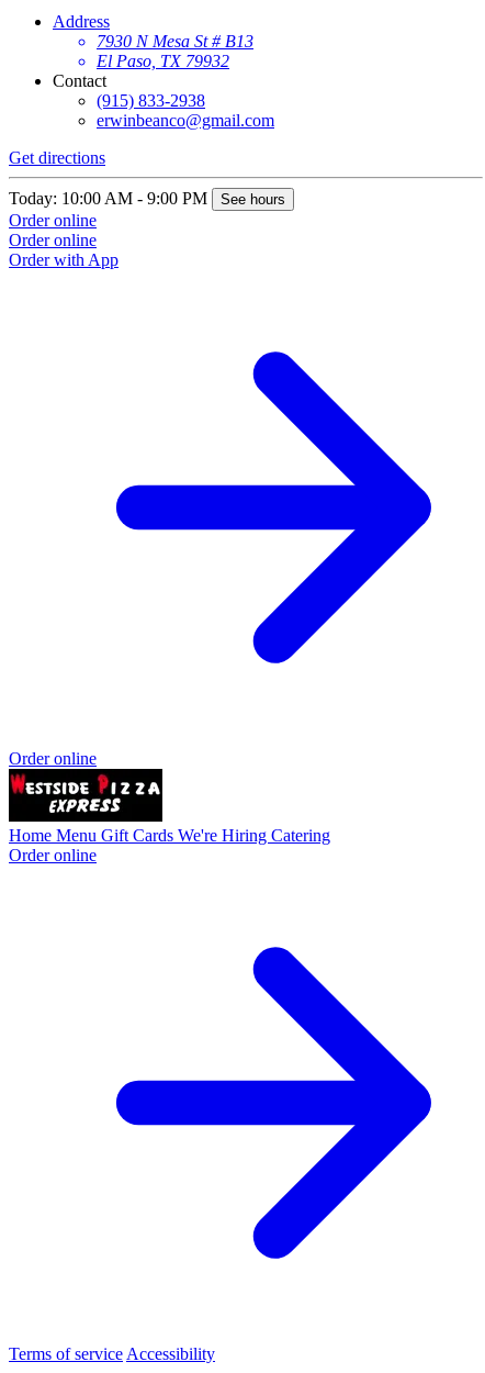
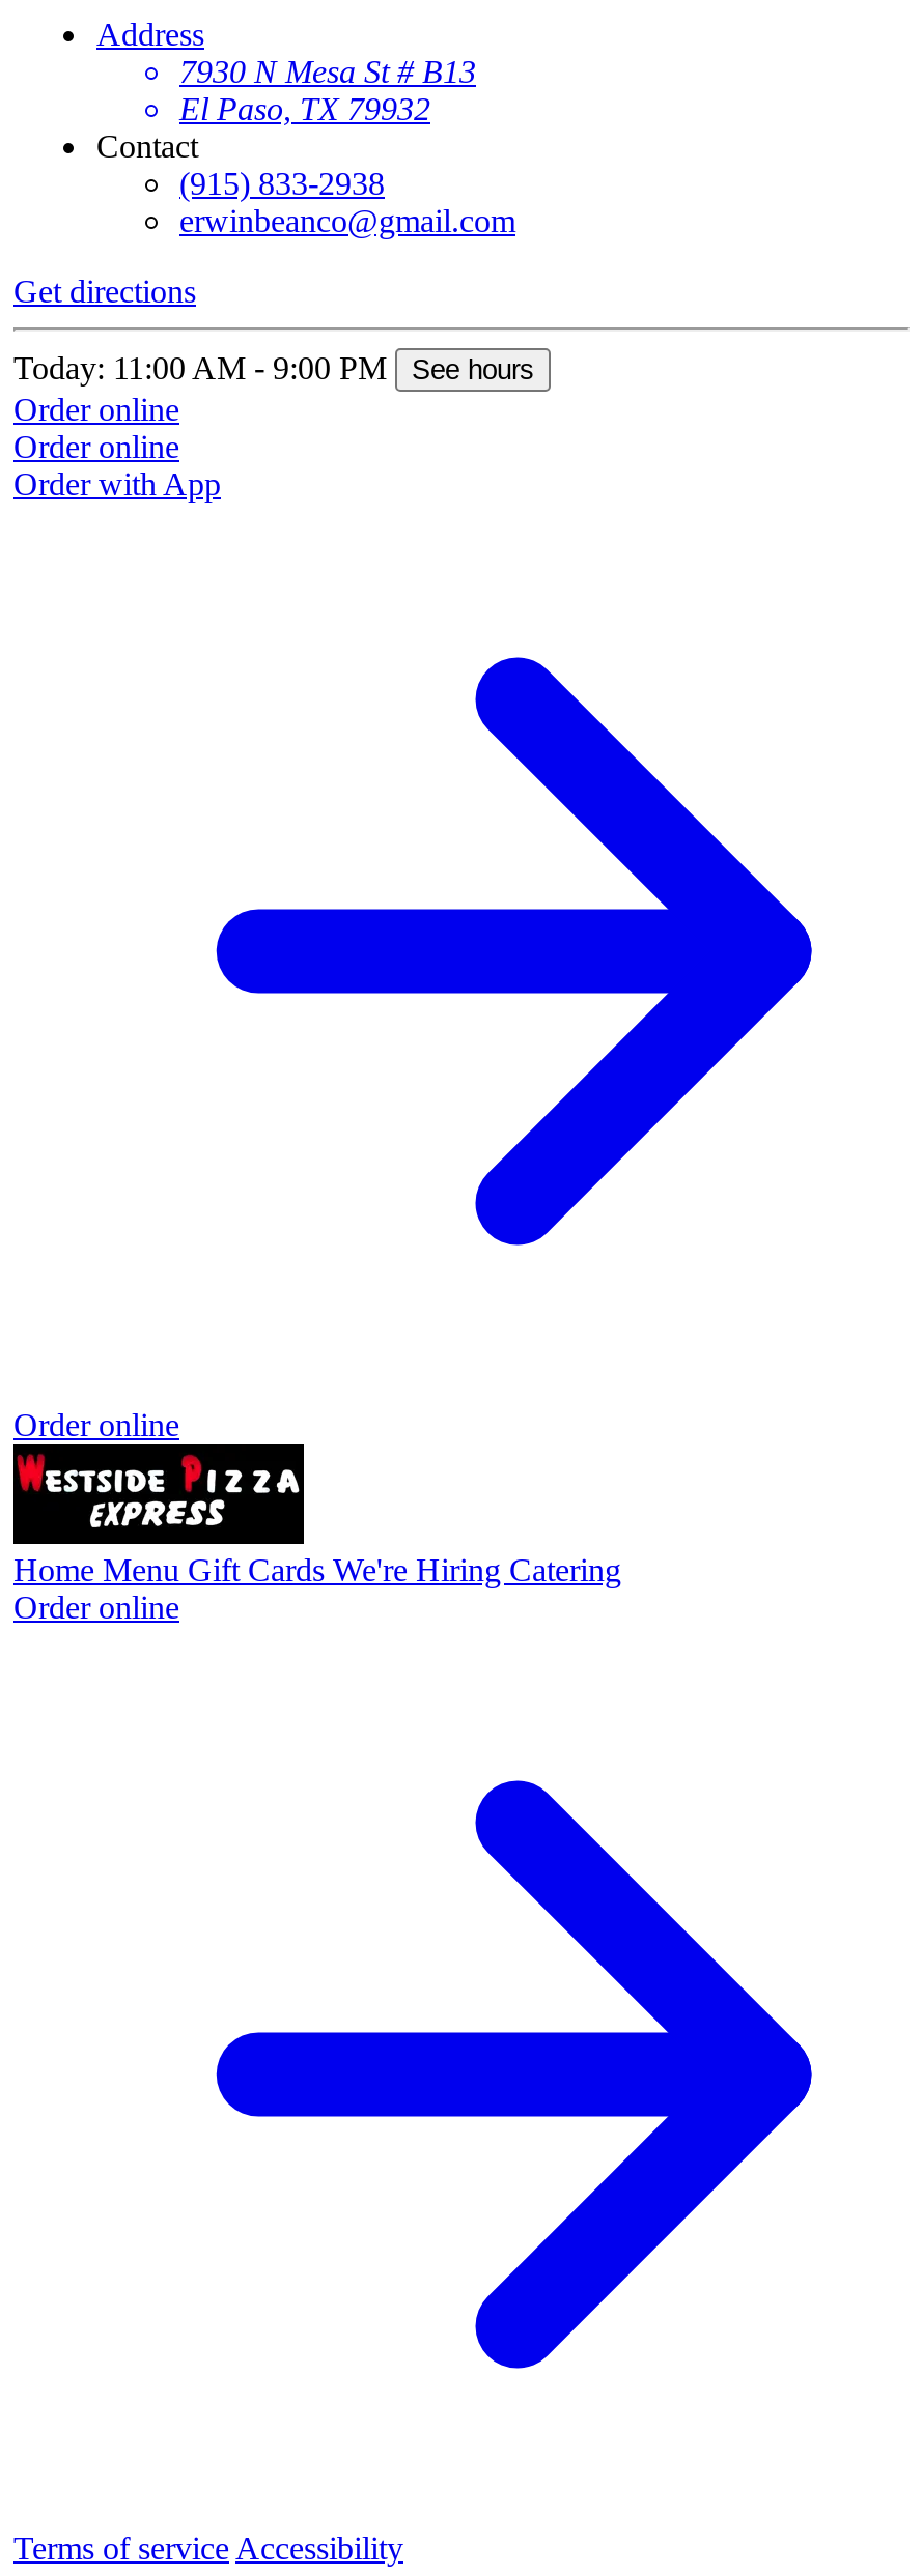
[9,189,285,207] Today: 10:00 AM - 9:00 PM See hours -> [13,350,534,385] Today: 11:00 AM - 9:00 PM See hours

